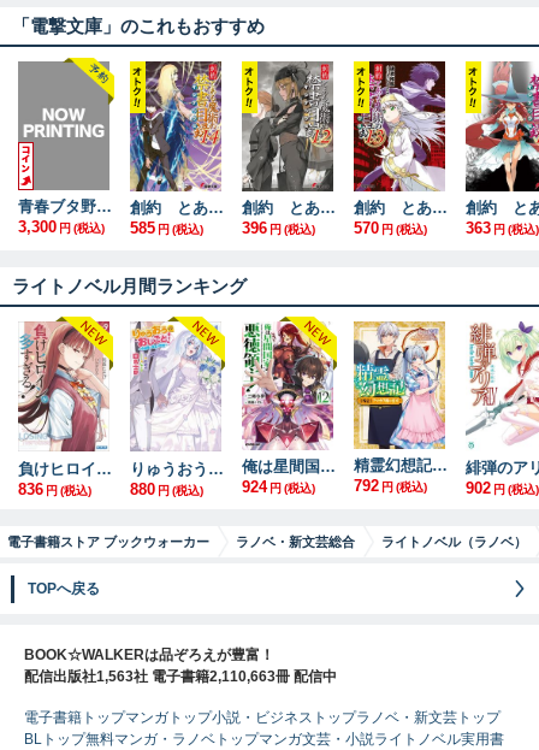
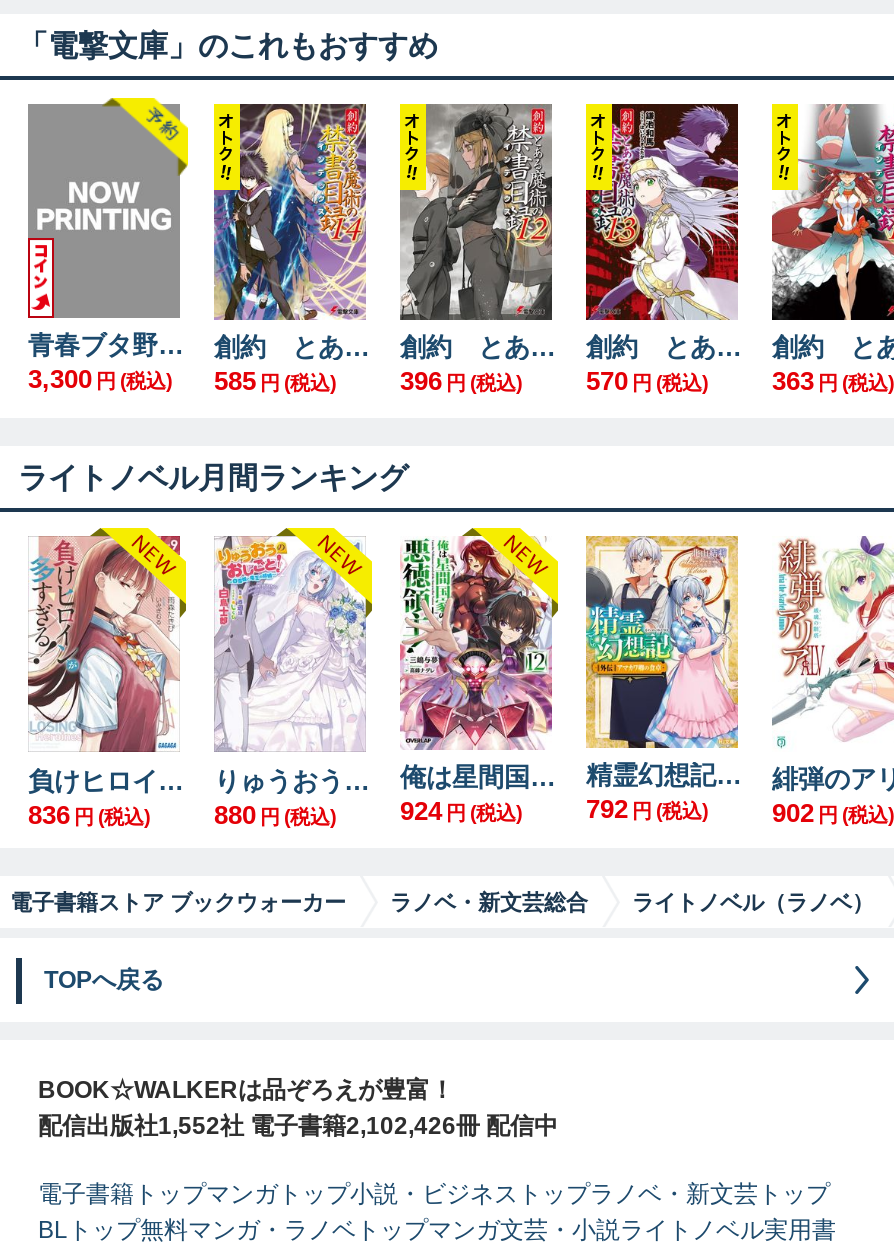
[24,668,337,685] 配信出版社1,563社 電子書籍2,110,663冊 配信中 -> [38,1112,558,1140] 配信出版社1,552社 電子書籍2,102,426冊 配信中

